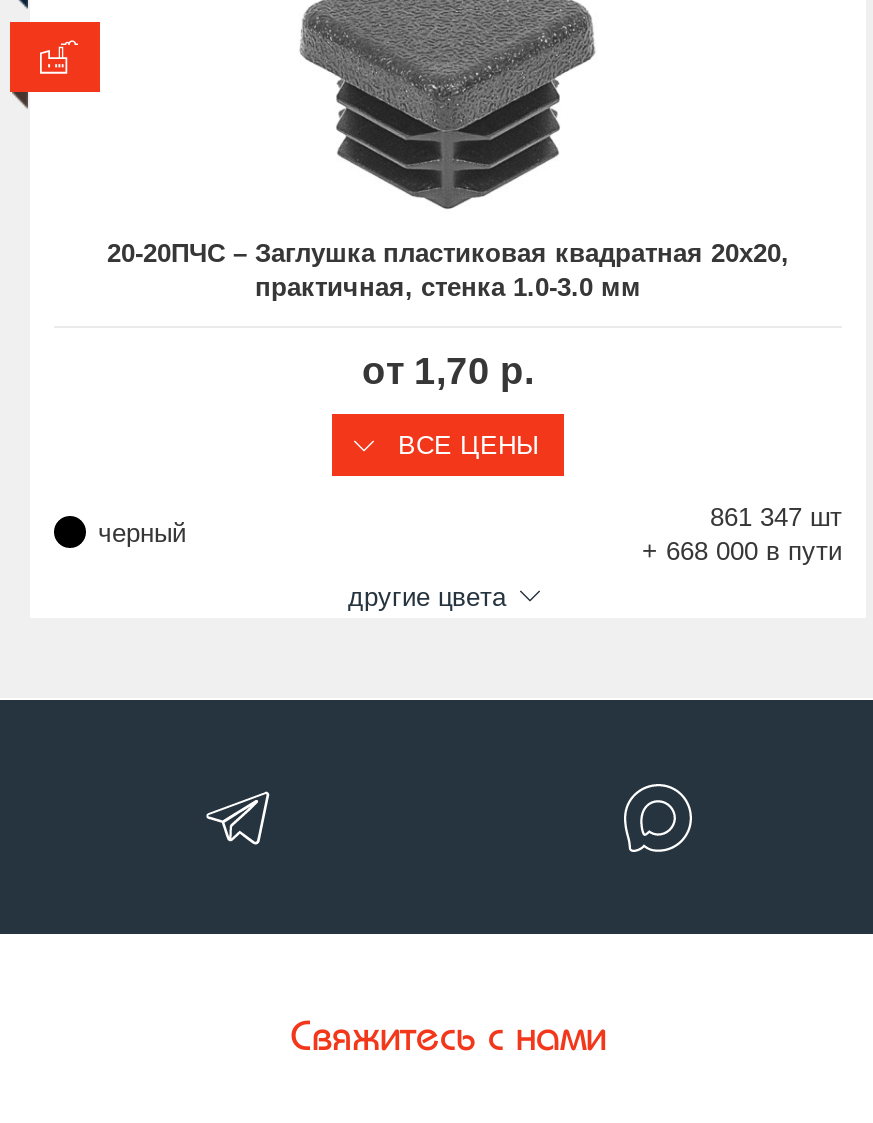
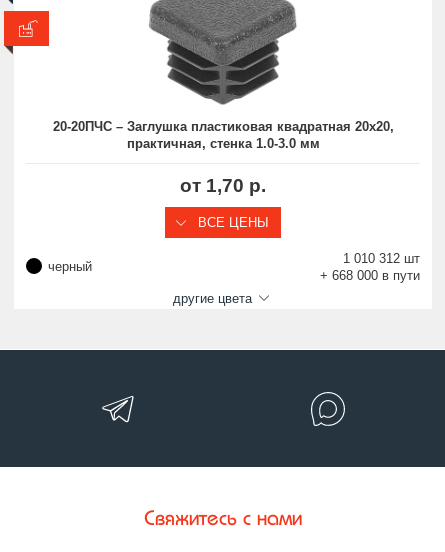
[710,501,842,531] 861 347 шт -> [343,251,420,266] 1 010 312 шт

